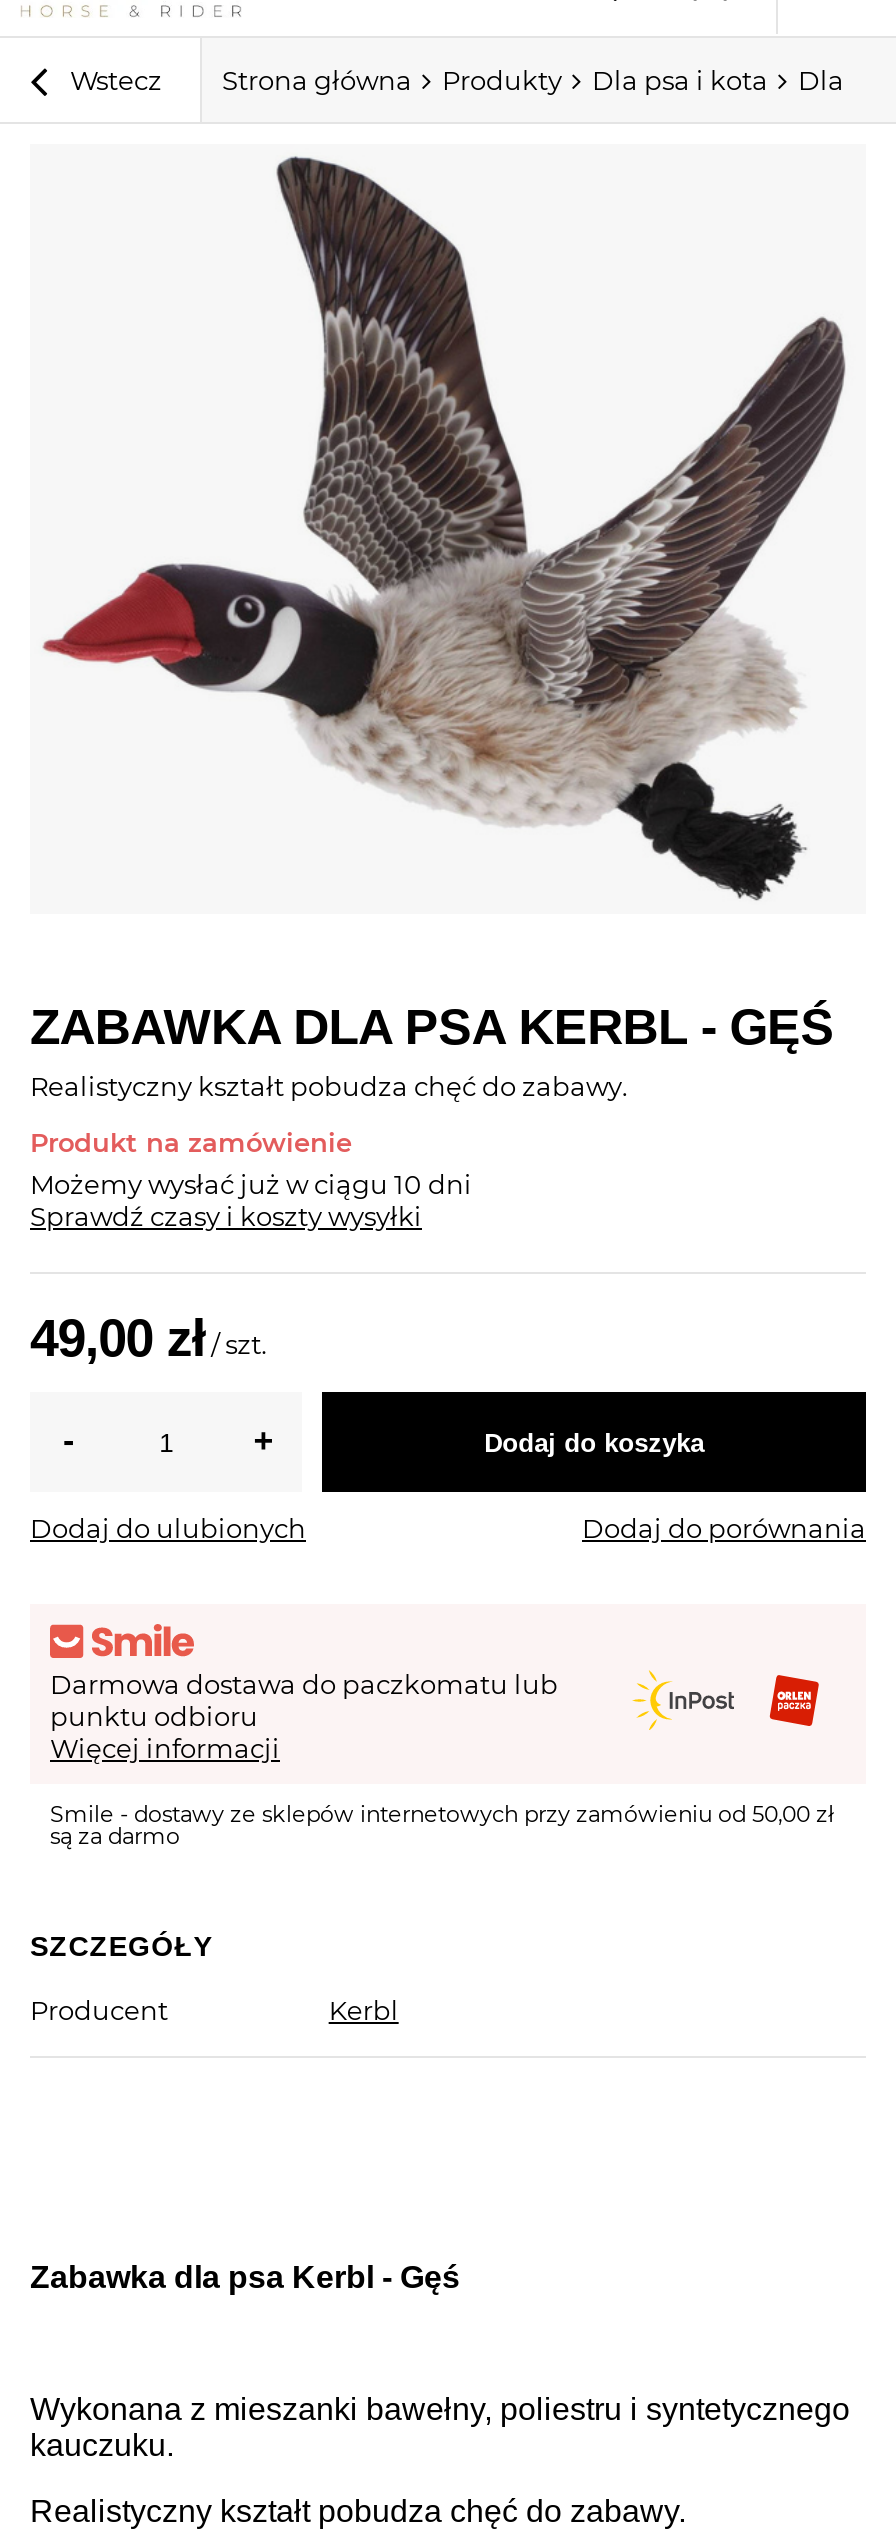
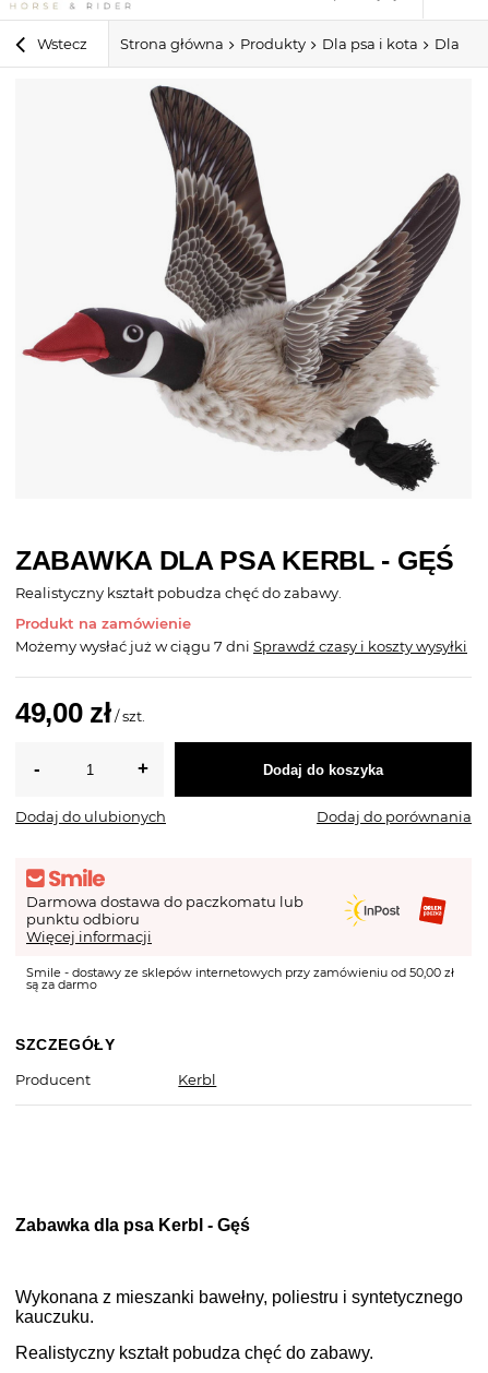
[30,1168,472,1232] Możemy wysłać już w ciągu 10 dni | Sprawdź czasy i koszty wysyłki -> [15,637,467,655] Możemy wysłać już w ciągu 7 dni Sprawdź czasy i koszty wysyłki

